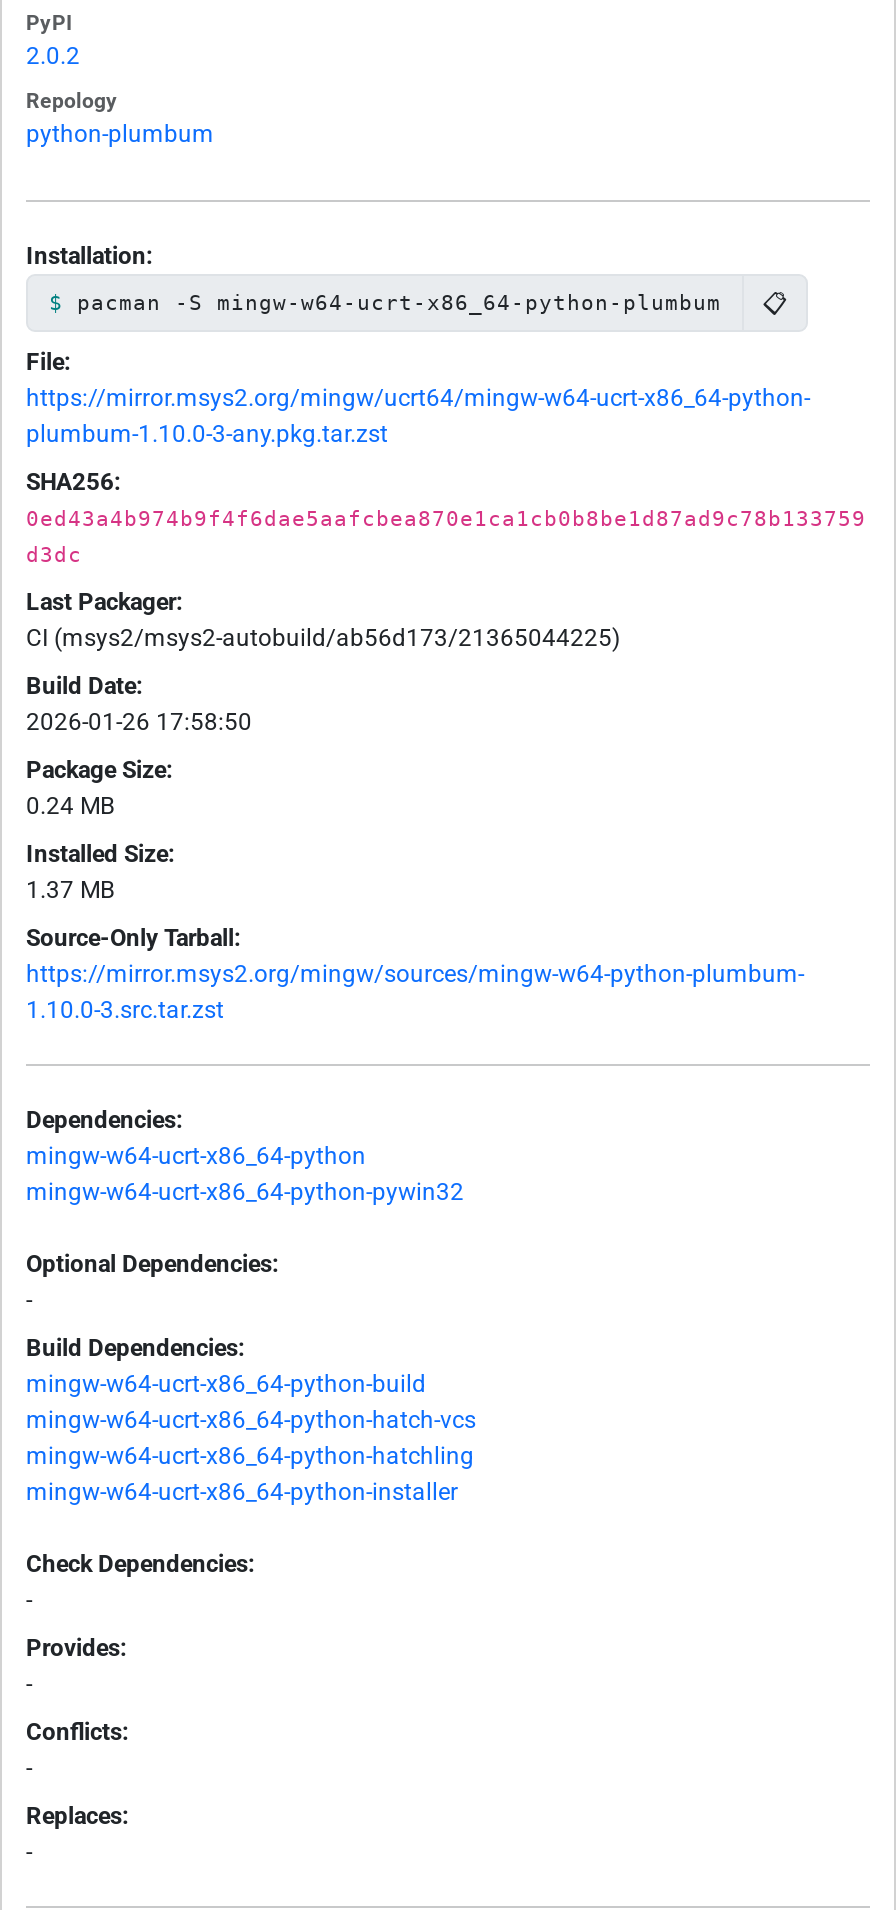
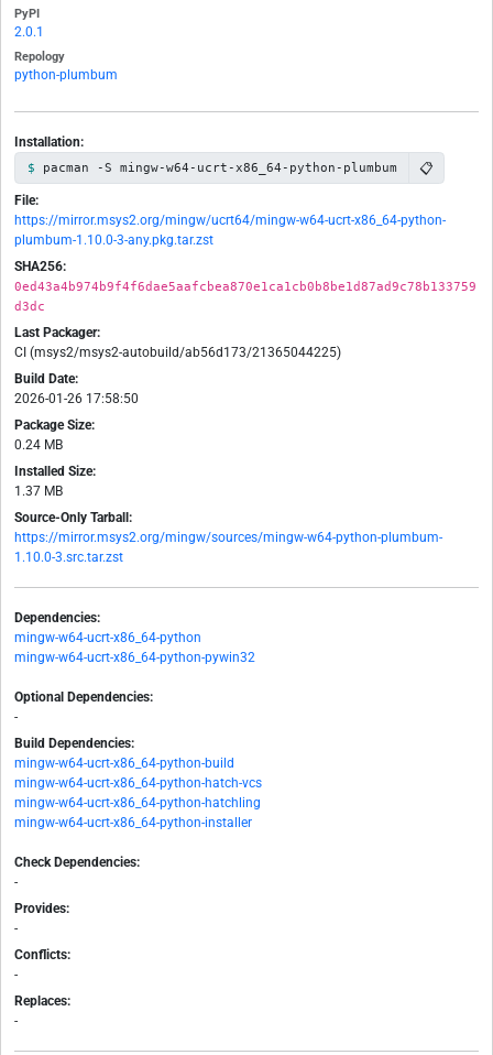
[26,43,80,71] 2.0.2 -> [14,25,44,40] 2.0.1

